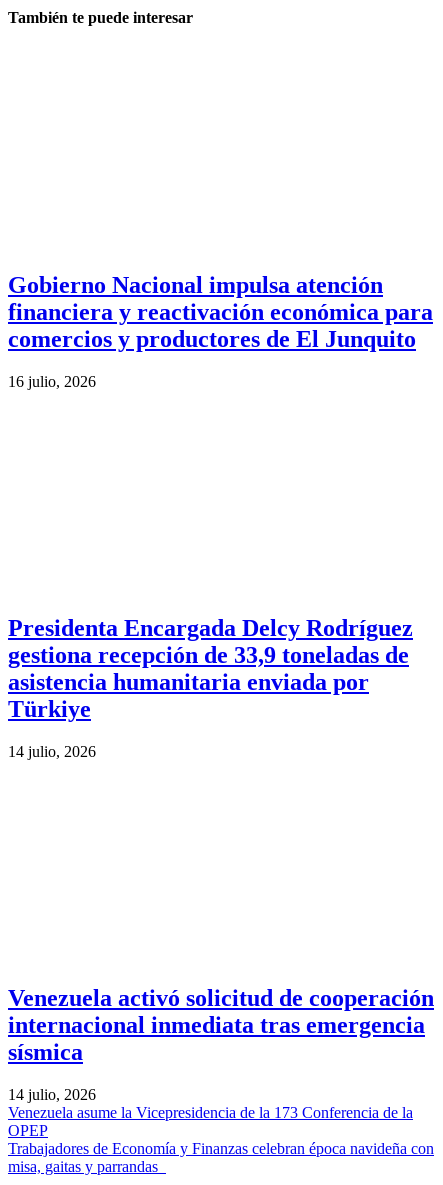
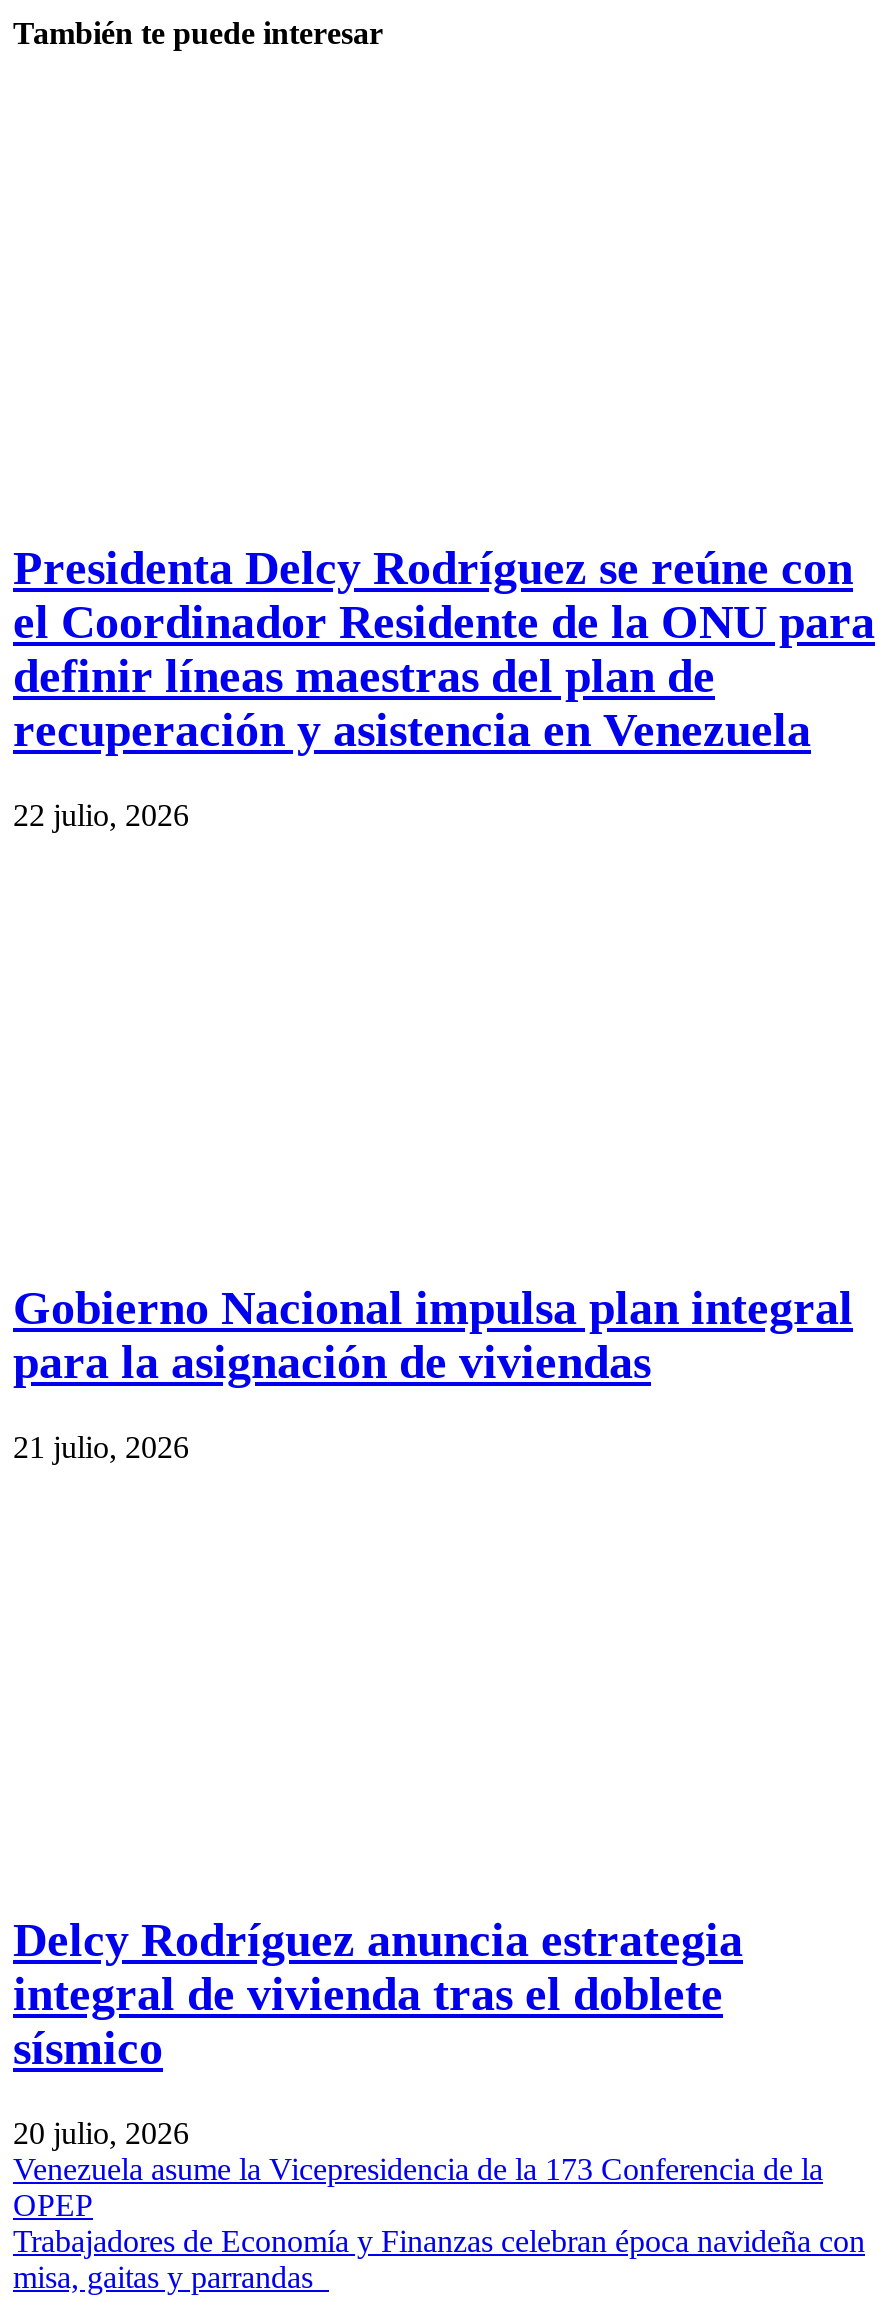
[8,272,433,352] Gobierno Nacional impulsa atención | financiera y reactivación económica para | comercios y productores de El Junquito -> [13,542,875,756] Presidenta Delcy Rodríguez se reúne con | el Coordinador Residente de la ONU para | definir líneas maestras del plan de | recuperación y asistencia en Venezuela
[8,373,96,390] 16 julio, 2026 -> [13,798,189,832] 22 julio, 2026
[8,615,413,722] Presidenta Encargada Delcy Rodríguez | gestiona recepción de 33,9 toneladas de | asistencia humanitaria enviada por | Türkiye -> [13,1282,853,1388] Gobierno Nacional impulsa plan integral | para la asignación de viviendas
[8,743,96,760] 14 julio, 2026 -> [13,1430,189,1464] 21 julio, 2026
[8,985,434,1065] Venezuela activó solicitud de cooperación | internacional inmediata tras emergencia | sísmica -> [13,1914,743,2074] Delcy Rodríguez anuncia estrategia | integral de vivienda tras el doblete | sísmico
[8,1086,96,1103] 14 julio, 2026 -> [13,2116,189,2150] 20 julio, 2026

